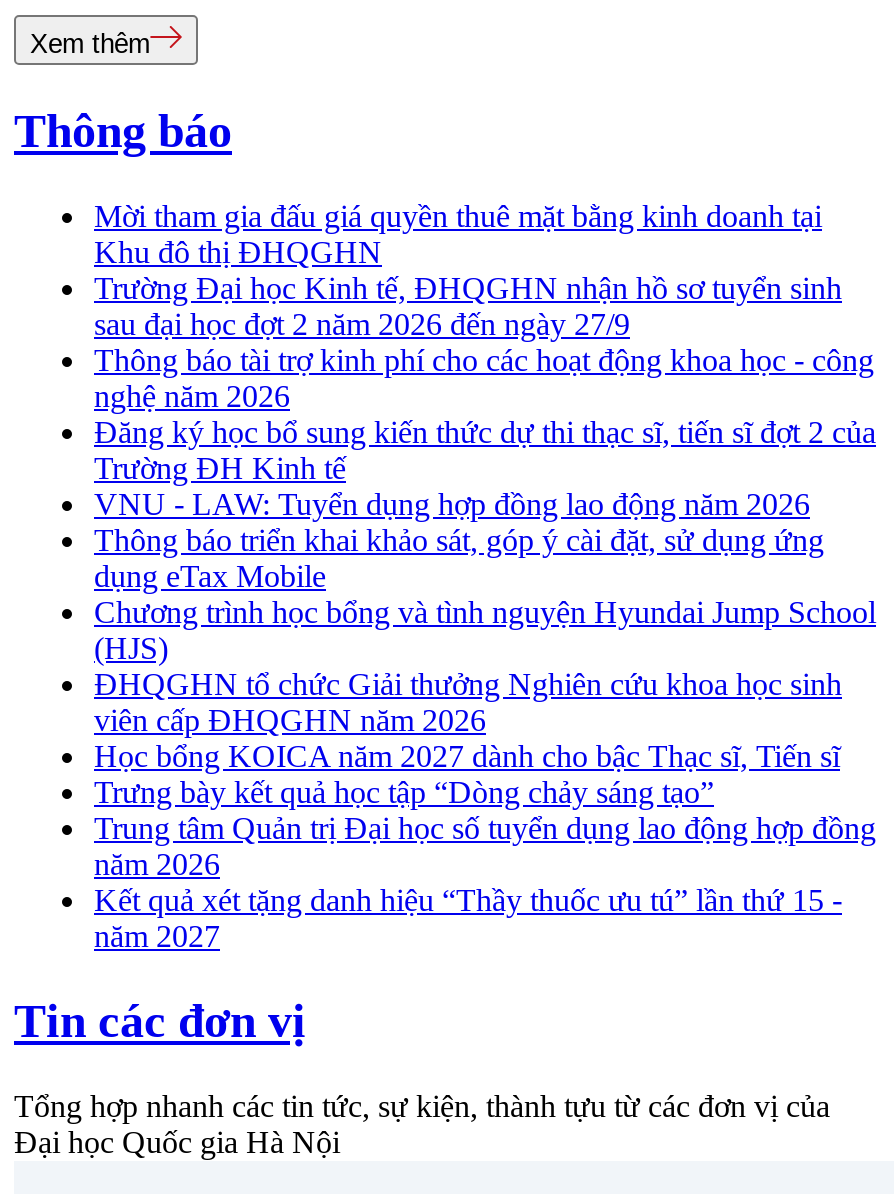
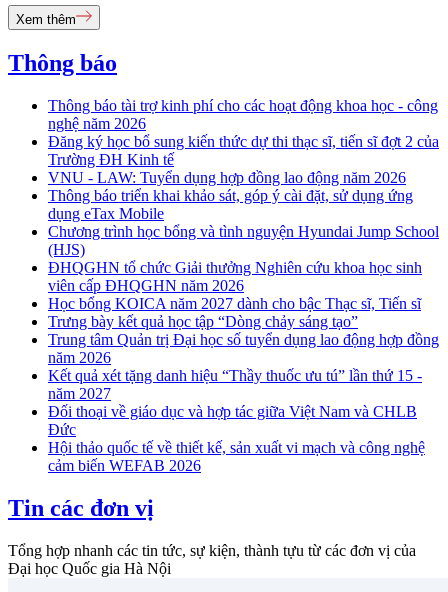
[94,199,842,341] Mời tham gia đấu giá quyền thuê mặt bằng kinh doanh tại | Khu đô thị ĐHQGHN | Trường Đại học Kinh tế, ĐHQGHN nhận hồ sơ tuyển sinh | sau đại học đợt 2 năm 2026 đến ngày 27/9 -> none
moved [94,343,876,953] -> [48,97,439,402]: Thông báo tài trợ kinh phí cho các hoạt động khoa học - công | nghệ năm 2026 | Đăng ký học bổ sung kiến thức dự thi thạc sĩ, tiến sĩ đợt 2 của | ... | Kết quả xét tặng danh hiệu “Thầy thuốc ưu tú” lần thứ 15 - | năm 2027
none -> [48,403,425,474] Đối thoại về giáo dục và hợp tác giữa Việt Nam và CHLB | Đức | Hội thảo quốc tế về thiết kế, sản xuất vi mạch và công nghệ | cảm biến WEFAB 2026

